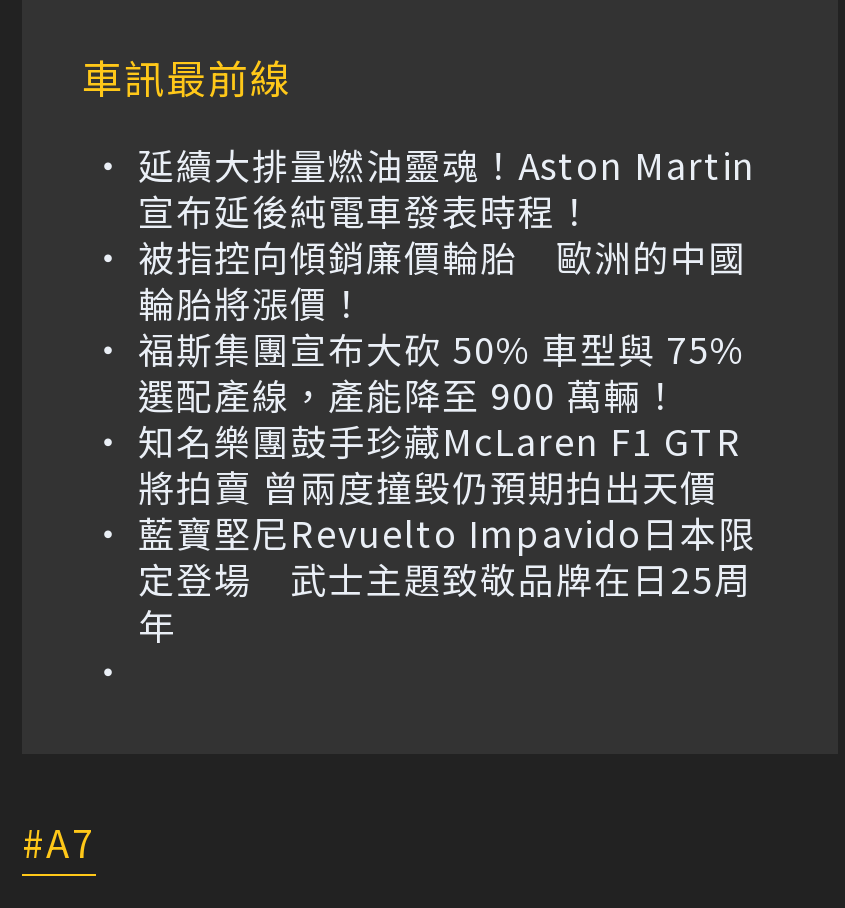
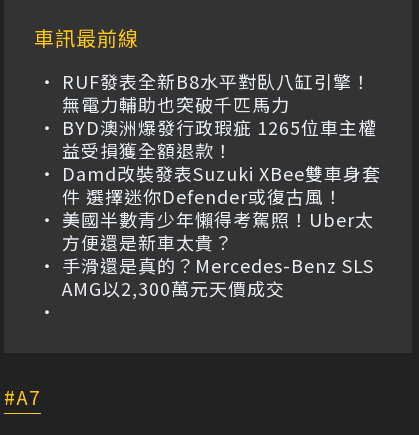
[138,139,756,651] 延續大排量燃油靈魂！Aston Martin | 宣布延後純電車發表時程！ | 被指控向傾銷廉價輪胎 歐洲的中國 | 輪胎將漲價！ | 福斯集團宣布大砍 50% 車型與 75% | 選配產線，產能降至 900 萬輛！ | 知名樂團鼓手珍藏McLaren F1 GTR | 將拍賣 曾兩度撞毀仍預期拍出天價 | 藍寶堅尼Revuelto Impavido日本限 | 定登場 武士主題致敬品牌在日25周 | 年 -> [62,68,381,301] RUF發表全新B8水平對臥八缸引擎！ | 無電力輔助也突破千匹馬力 | BYD澳洲爆發行政瑕疵 1265位車主權 | 益受損獲全額退款！ | Damd改裝發表Suzuki XBee雙車身套 | 件 選擇迷你Defender或復古風！ | 美國半數青少年懶得考駕照！Uber太 | 方便還是新車太貴？ | 手滑還是真的？Mercedes-Benz SLS | AMG以2,300萬元天價成交

